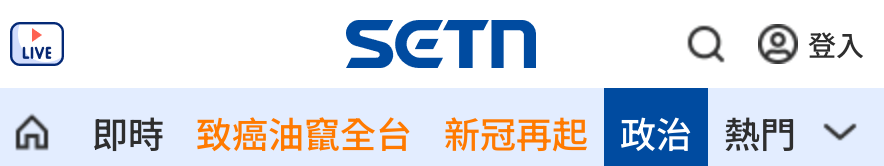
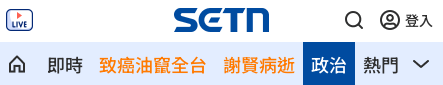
[444,105,588,157] 新冠再起 -> [223,50,295,76] 謝賢病逝

